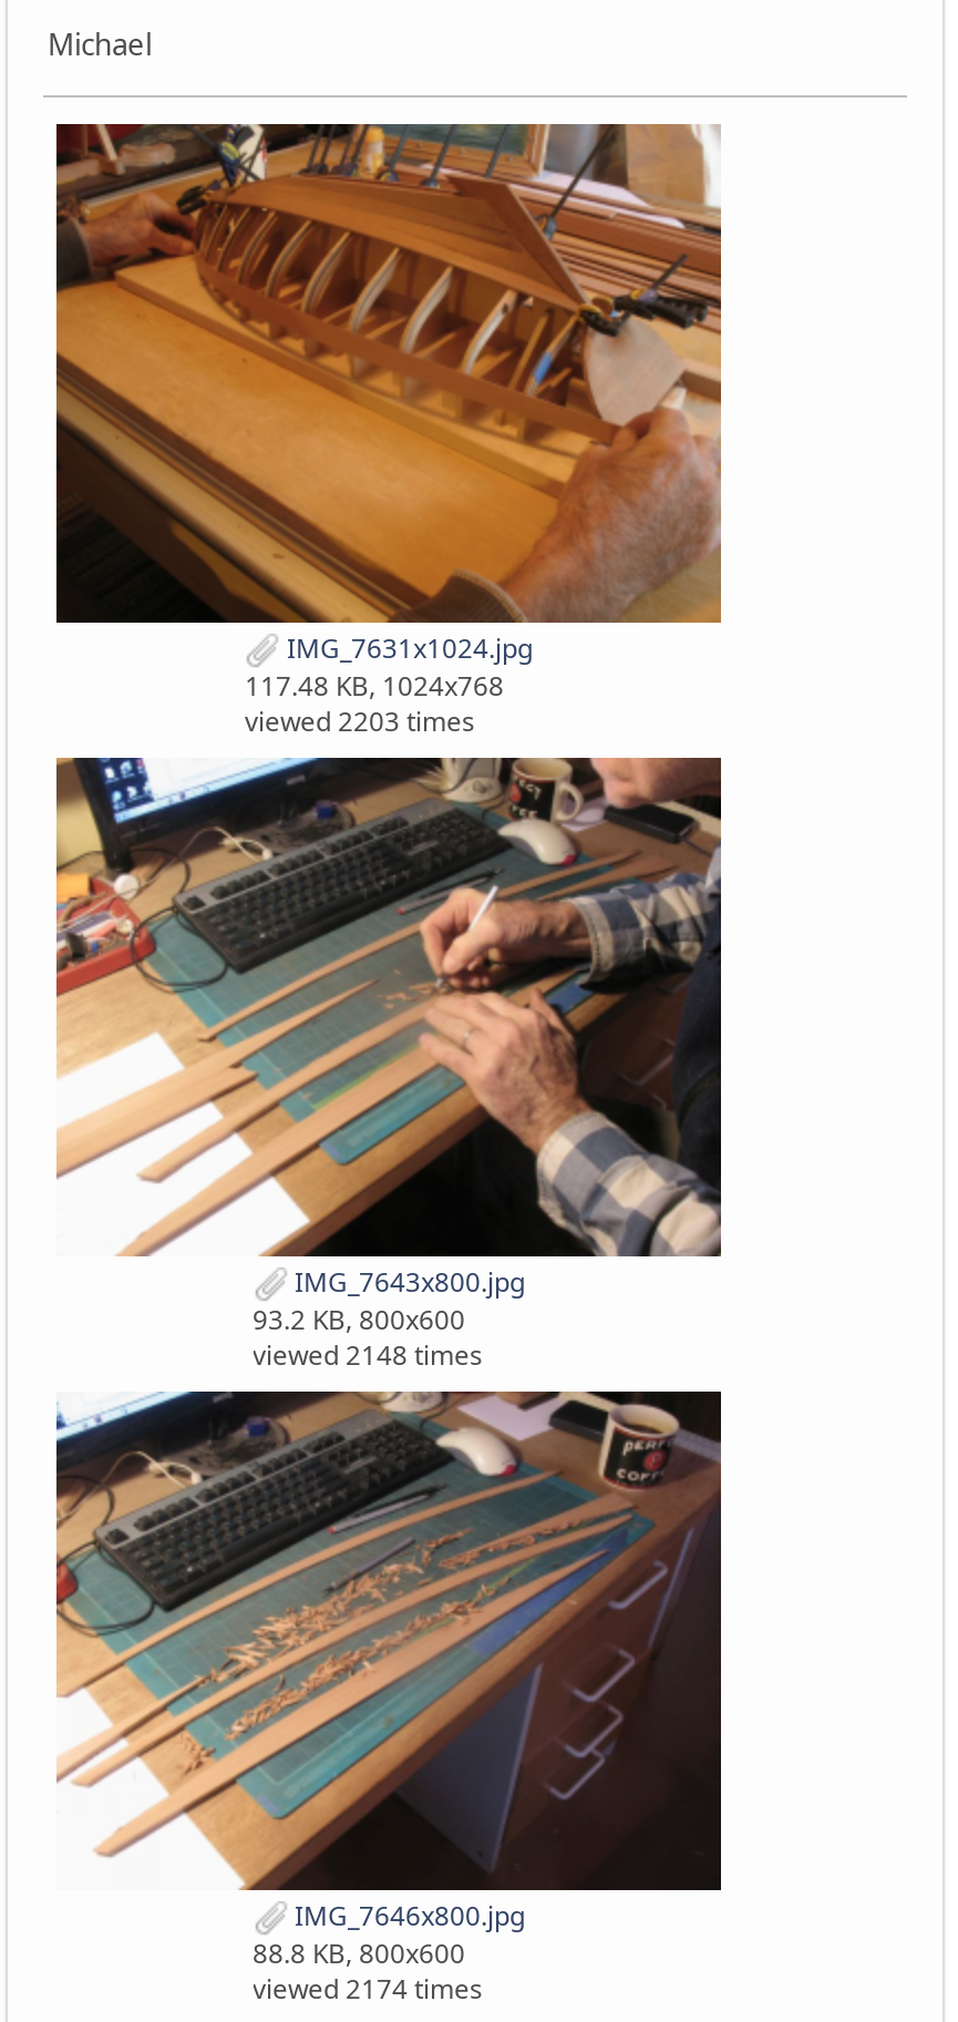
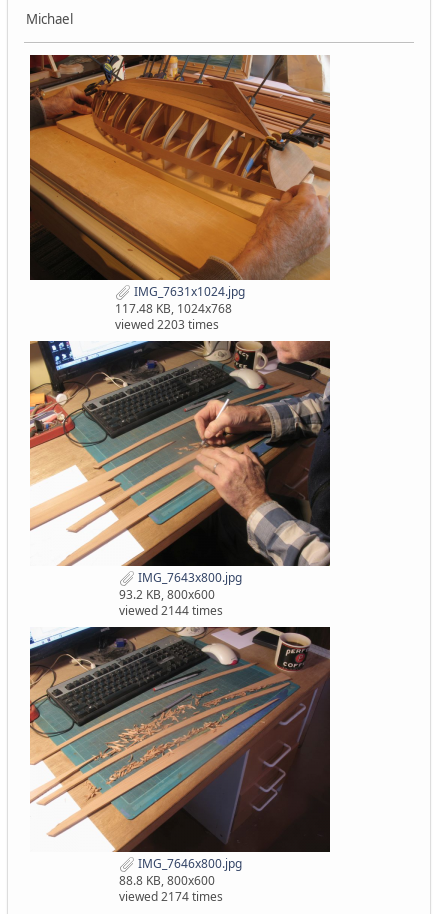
[253,1336,483,1373] viewed 2148 times -> [118,602,222,619] viewed 2144 times

